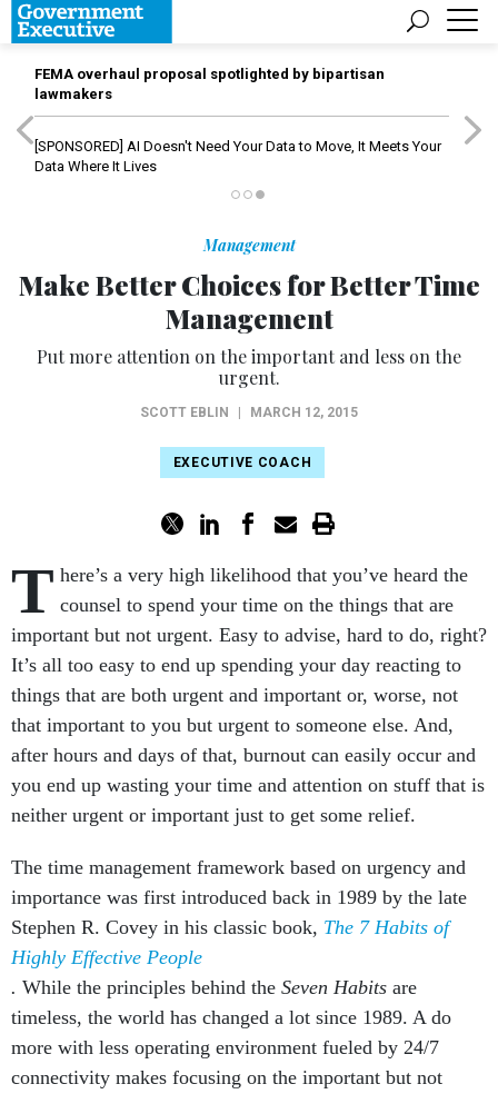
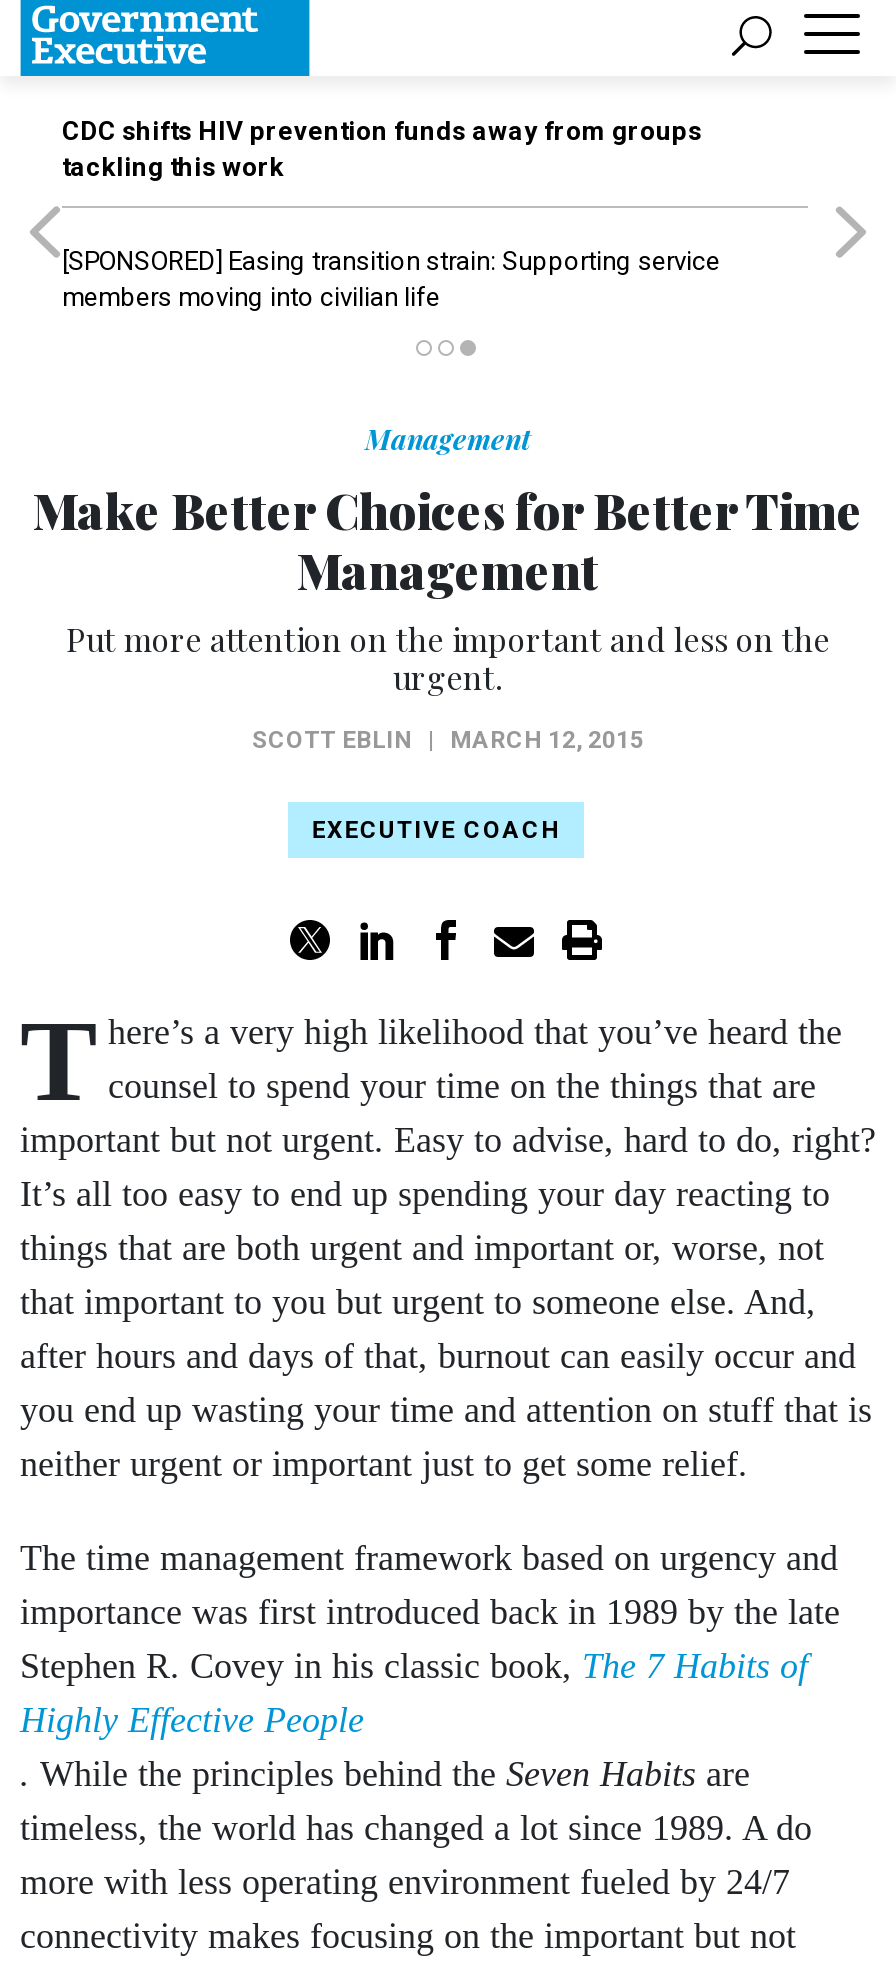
[34,66,385,102] FEMA overhaul proposal spotlighted by bipartisan | lawmakers -> [62,116,702,182] CDC shifts HIV prevention funds away from groups | tackling this work
[34,138,441,175] [SPONSORED] AI Doesn't Need Your Data to Move, It Meets Your | Data Where It Lives -> [62,246,720,312] [SPONSORED] Easing transition strain: Supporting service | members moving into civilian life

